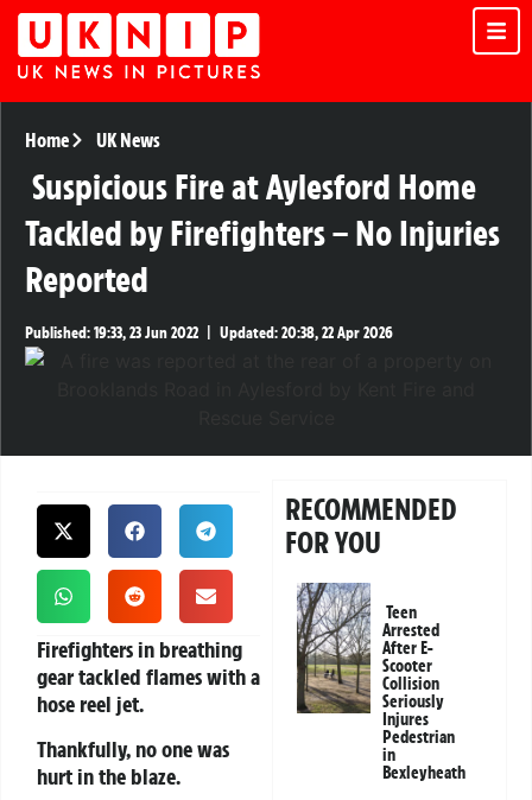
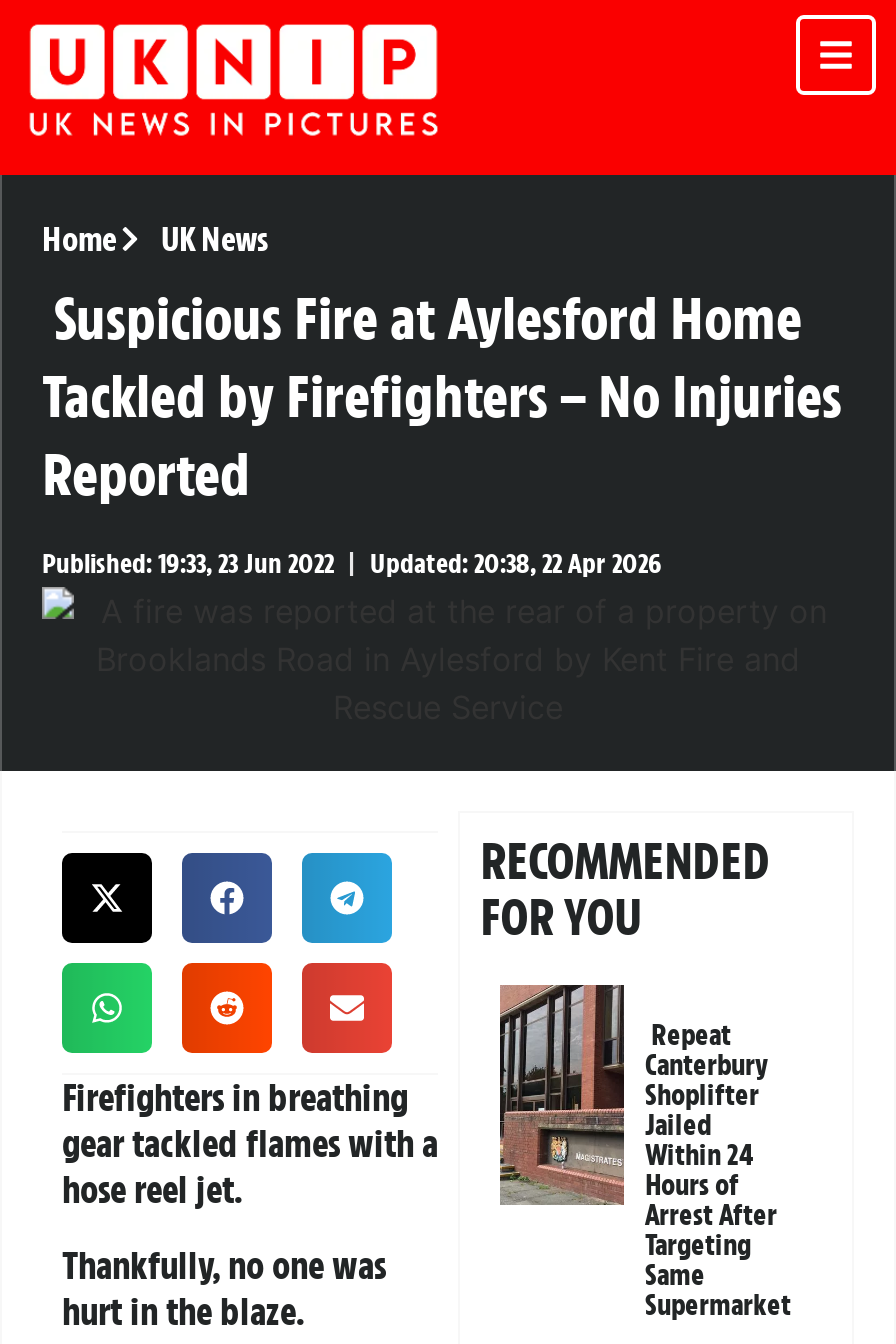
[297,582,466,784] [image] | Teen | Arrested | After E- | Scooter | Collision | Seriously | Injures | Pedestrian | in | Bexleyheath -> [498,983,791,1323] [image] | Repeat | Canterbury | Shoplifter | Jailed | Within 24 | Hours of | Arrest After | Targeting | Same | Supermarket

